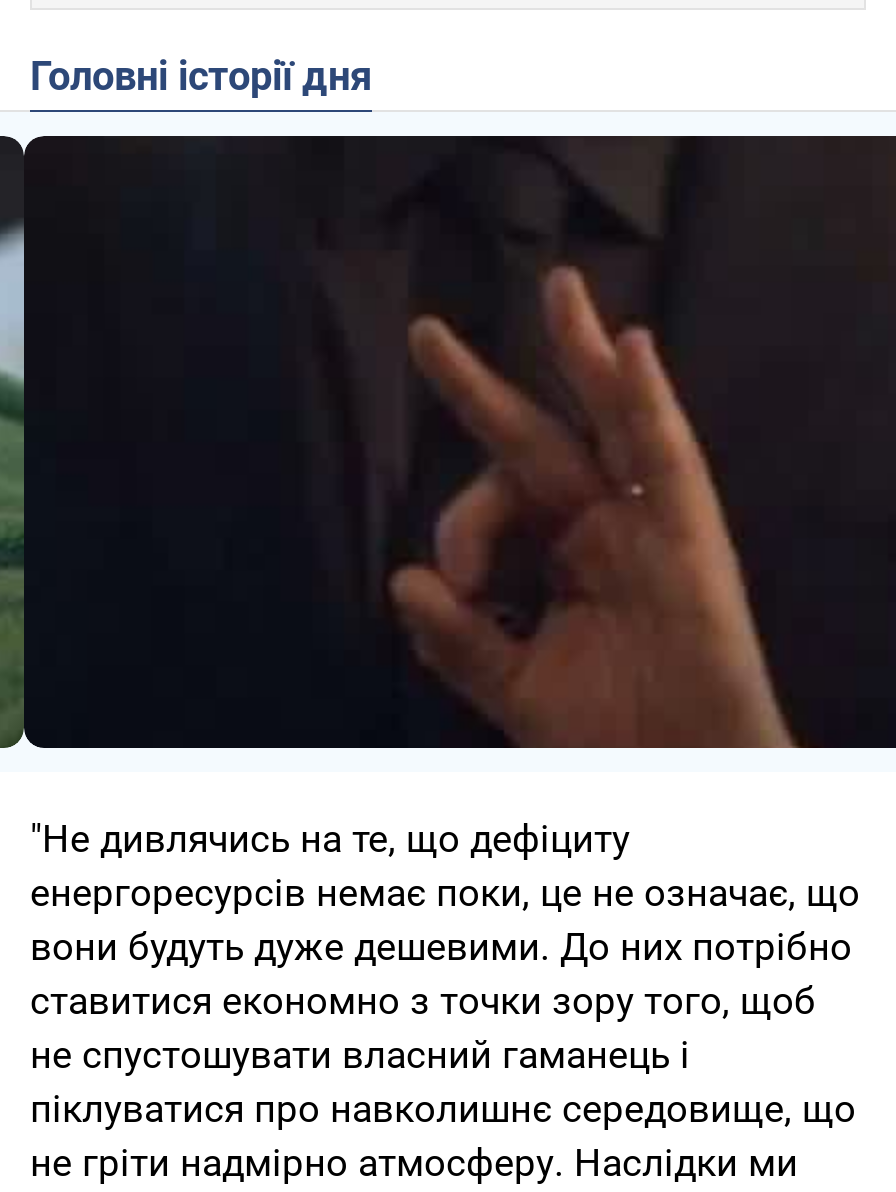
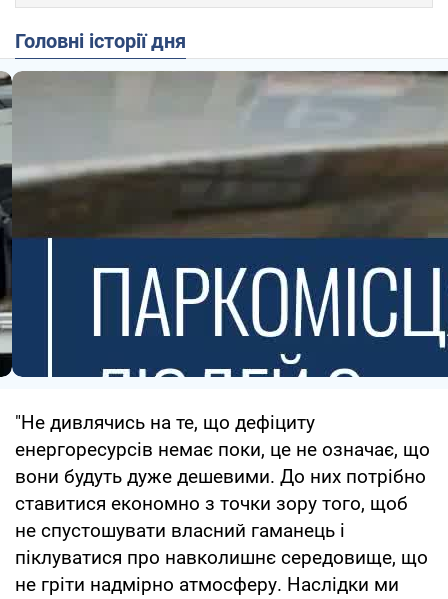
[6,136,890,750] [image] -> [3,70,445,378] [image]

